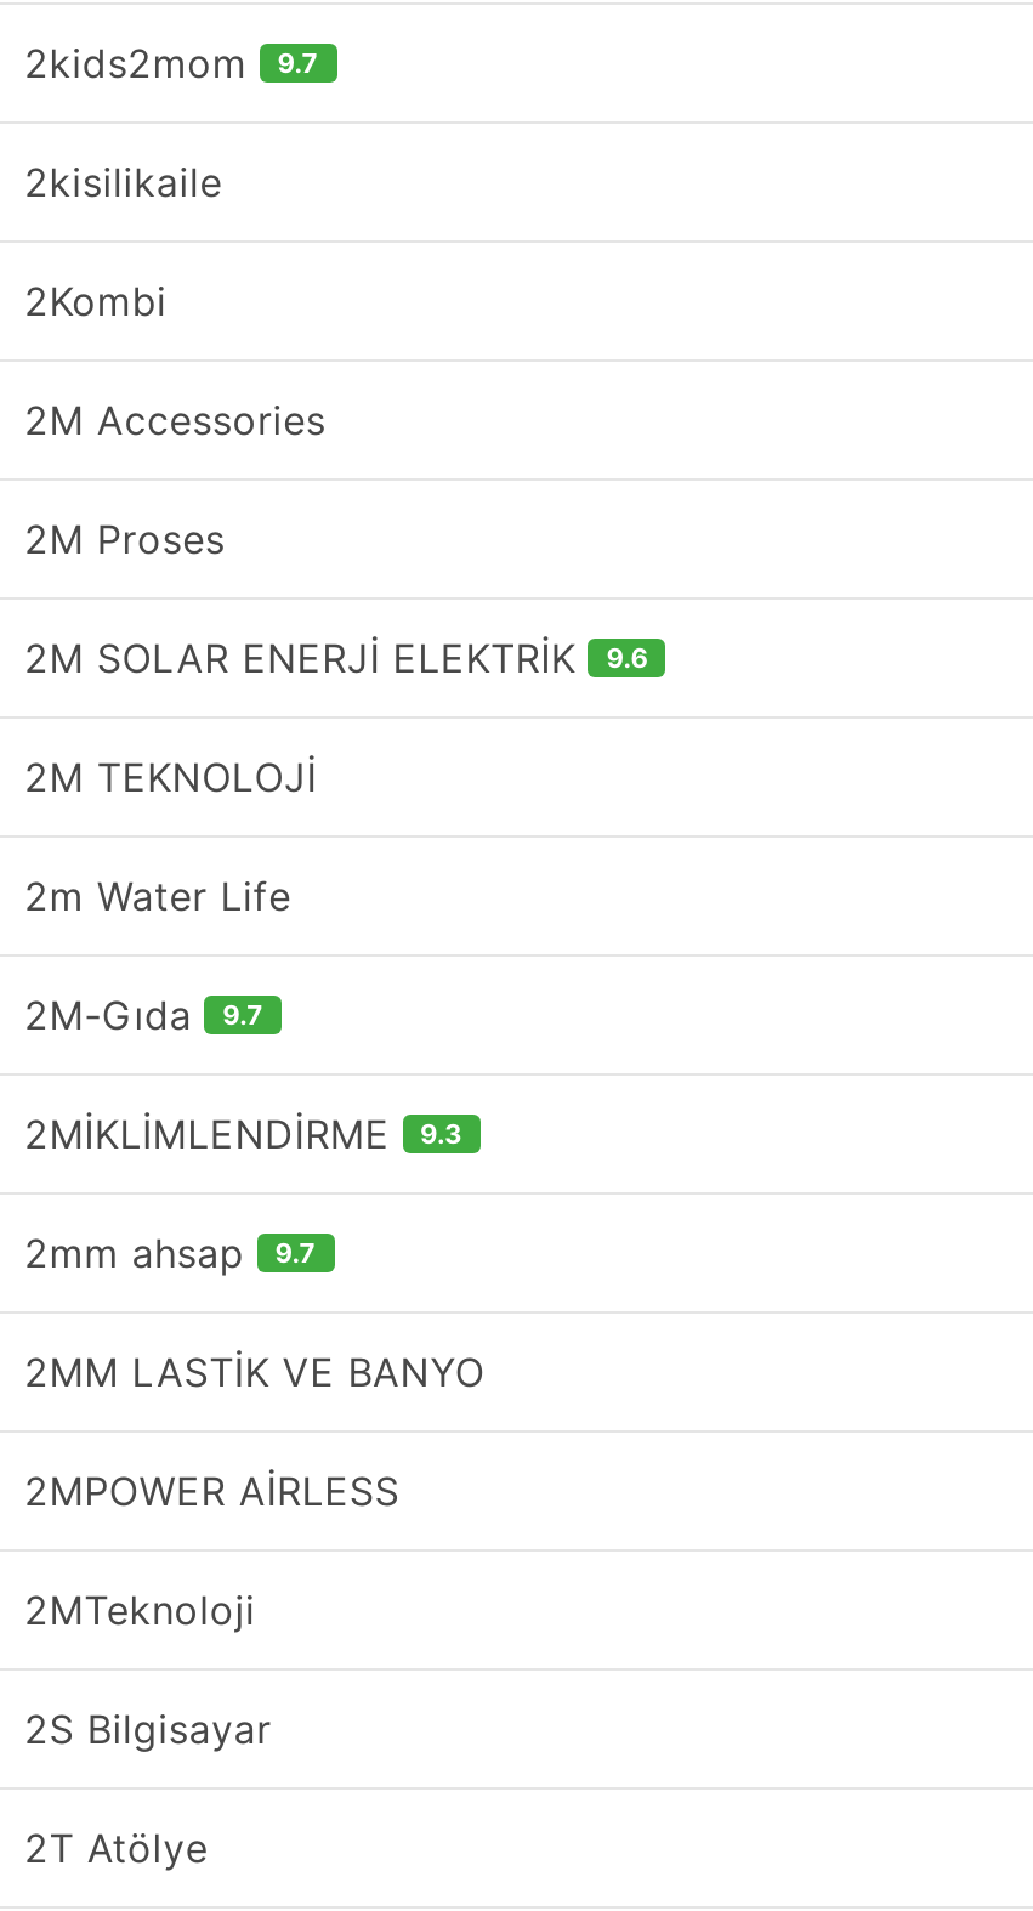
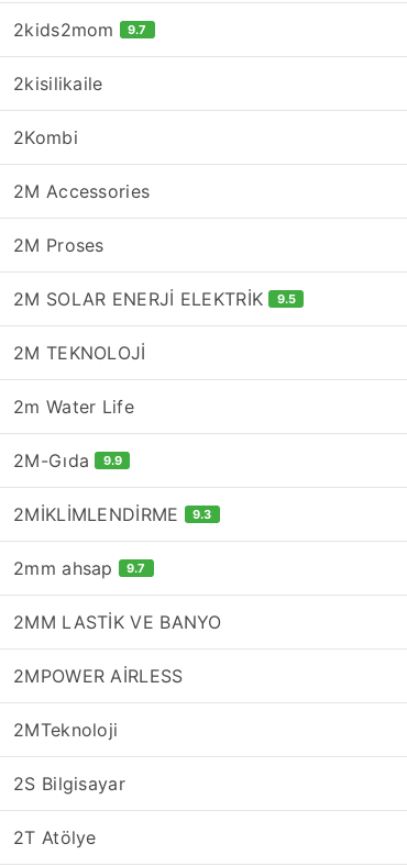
[24,634,647,682] 2M SOLAR ENERJİ ELEKTRİK 9.6 -> [13,288,296,310] 2M SOLAR ENERJİ ELEKTRİK 9.5
[24,991,264,1039] 2M-Gıda 9.7 -> [13,449,122,471] 2M-Gıda 9.9

